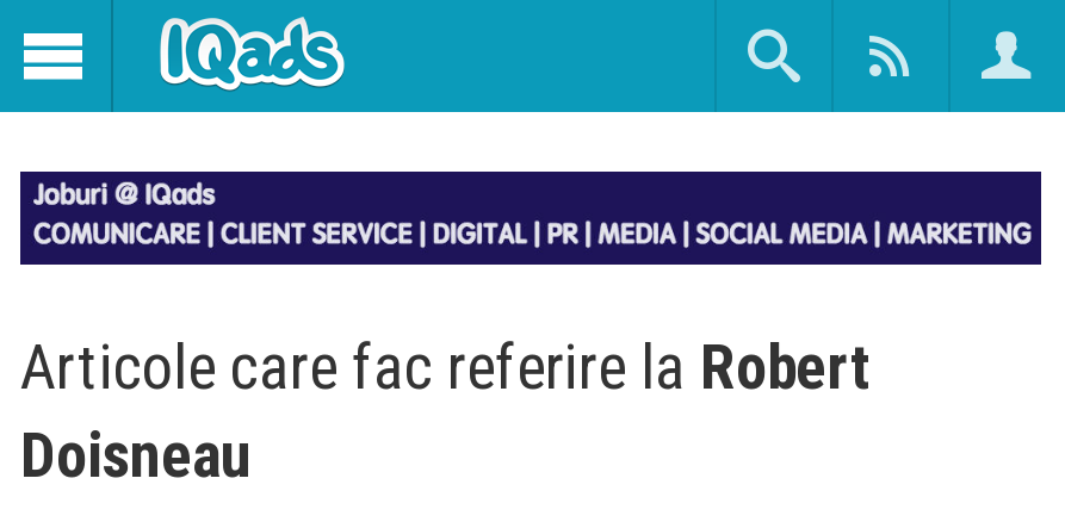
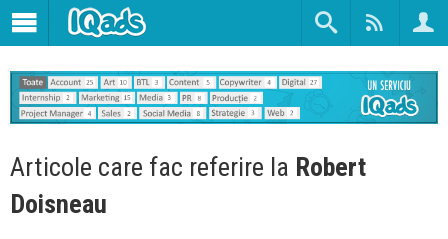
[18,169,1044,267] [image] -> [9,70,439,125] [image]

